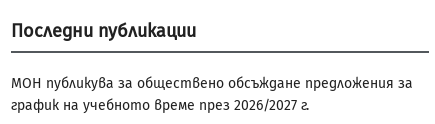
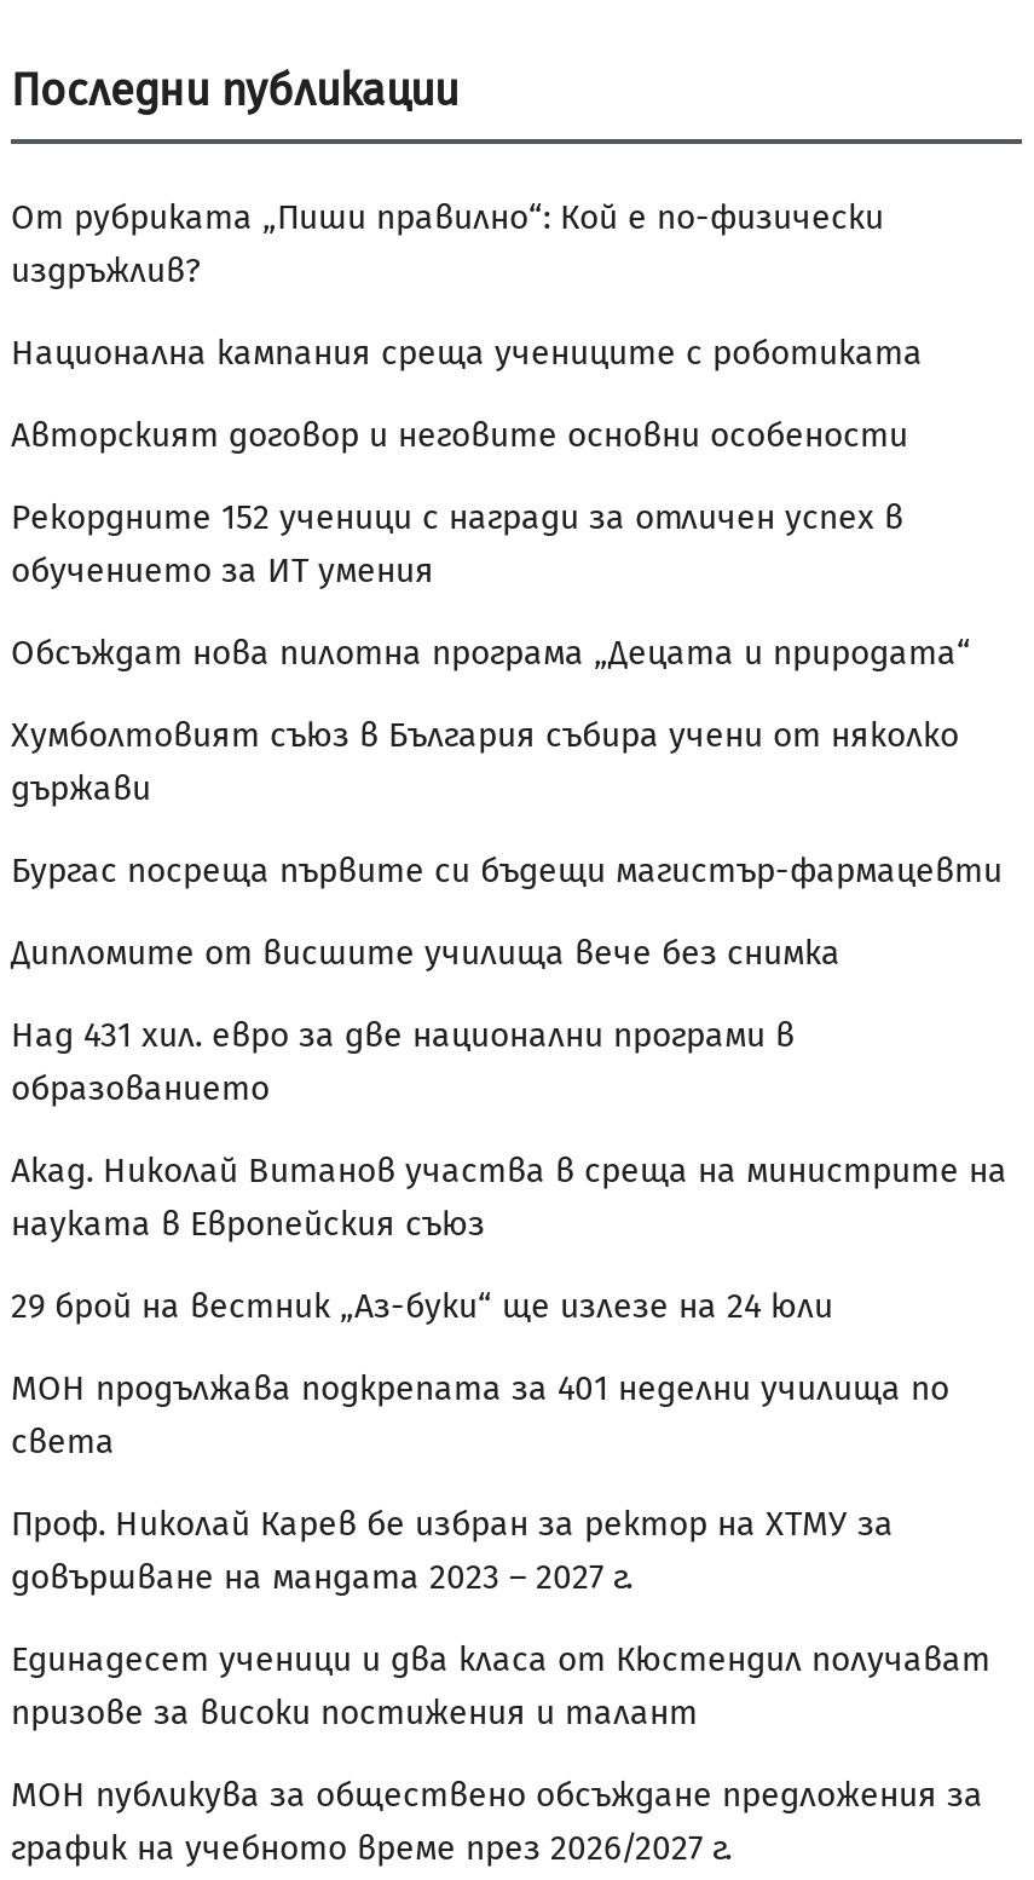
none -> [11,197,1007,1733] От рубриката „Пиши правилно“: Кой е по-физически | издръжлив? | Национална кампания среща учениците с роботиката | Авторският договор и неговите основни особености | Рекордните 152 ученици с награди за отличен успех в | обучението за ИТ умения | Обсъждат нова пилотна програма „Децата и природата“ | Хумболтовият съюз в България събира учени от няколко | държави | Бургас посреща първите си бъдещи магистър-фармацевти | Дипломите от висшите училища вече без снимка | Над 431 хил. евро за две национални програми в | образованието | Акад. Николай Витанов участва в среща на министрите на | науката в Европейския съюз | 29 брой на вестник „Аз-буки“ ще излезе на 24 юли | МОН продължава подкрепата за 401 неделни училища по | света | Проф. Николай Карев бе избран за ректор на ХТМУ за | довършване на мандата 2023 – 2027 г. | Единадесет ученици и два класа от Кюстендил получават | призове за високи постижения и талант

